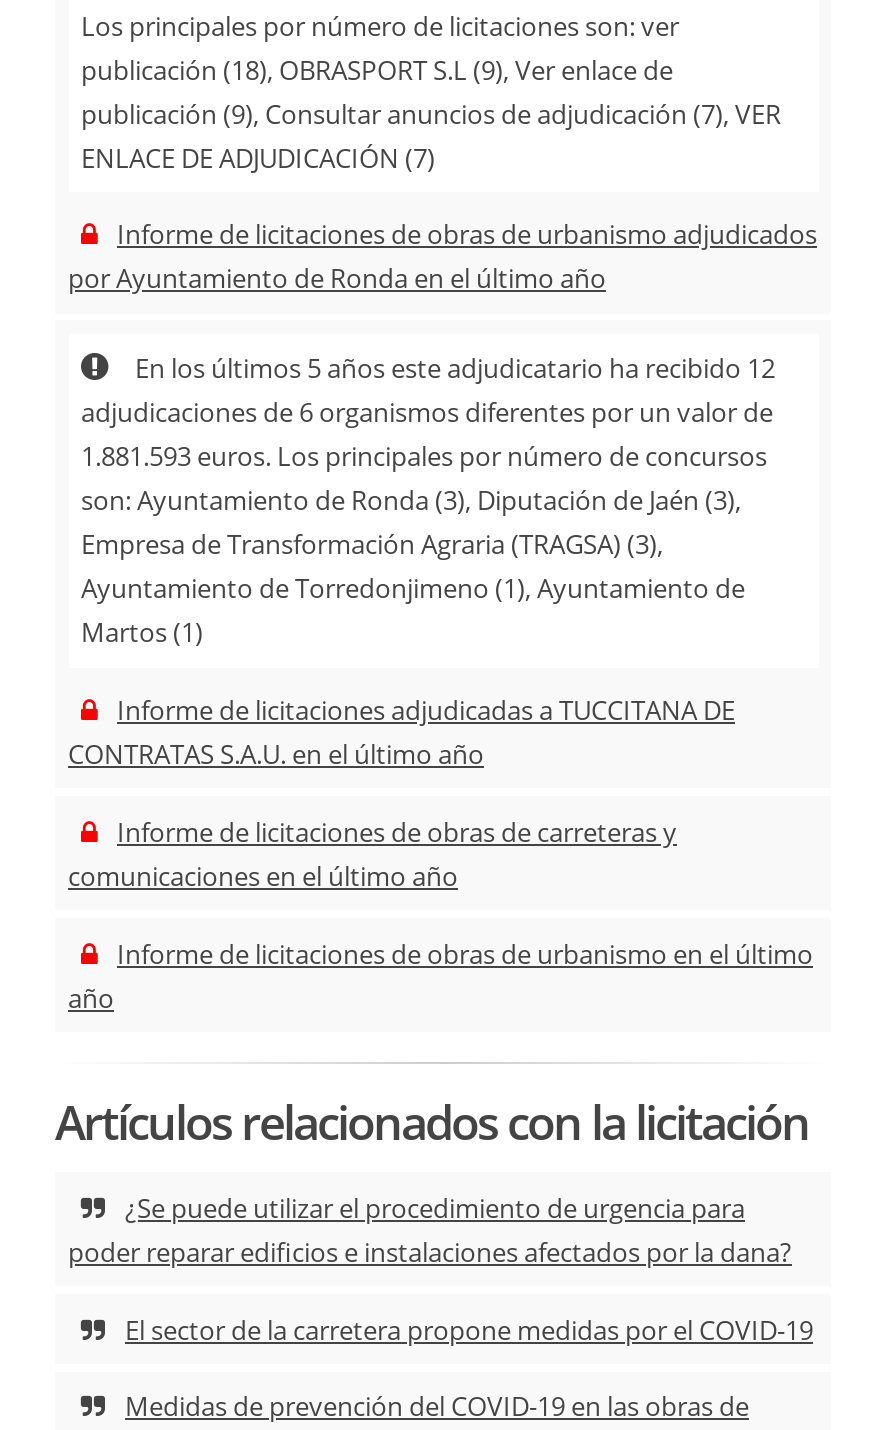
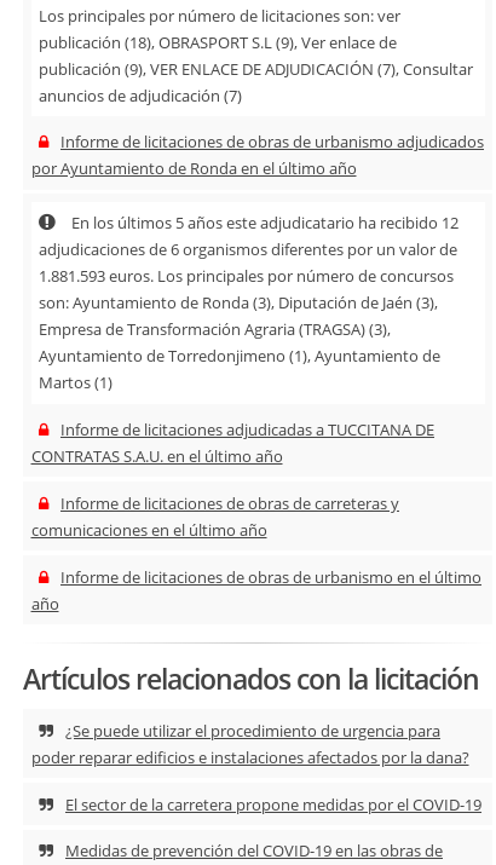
[81,95,781,175] publicación (9), Consultar anuncios de adjudicación (7), VER | ENLACE DE ADJUDICACIÓN (7) -> [39,57,473,106] publicación (9), VER ENLACE DE ADJUDICACIÓN (7), Consultar | anuncios de adjudicación (7)

